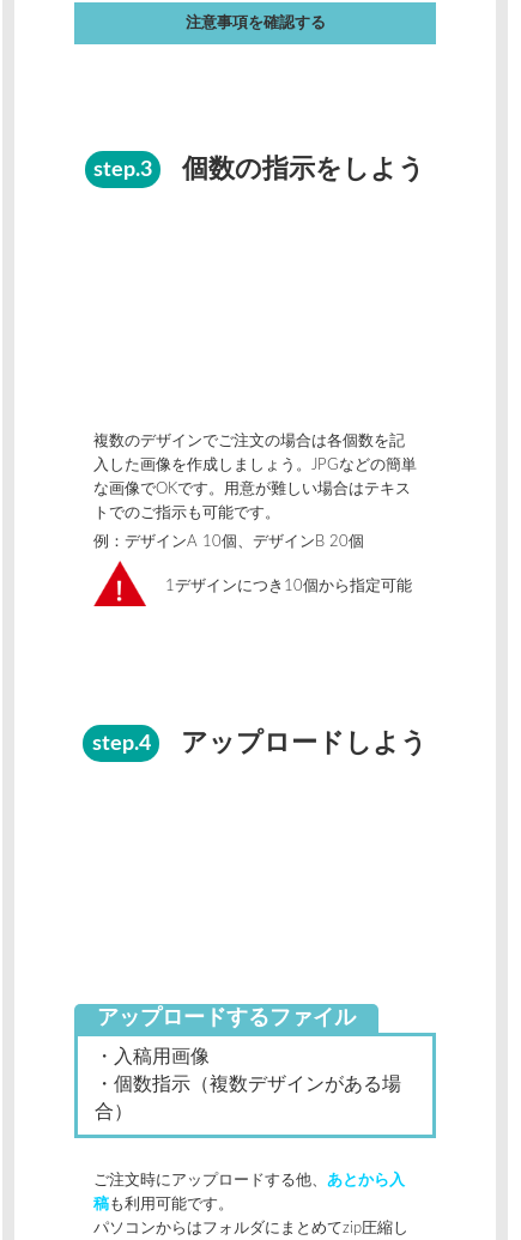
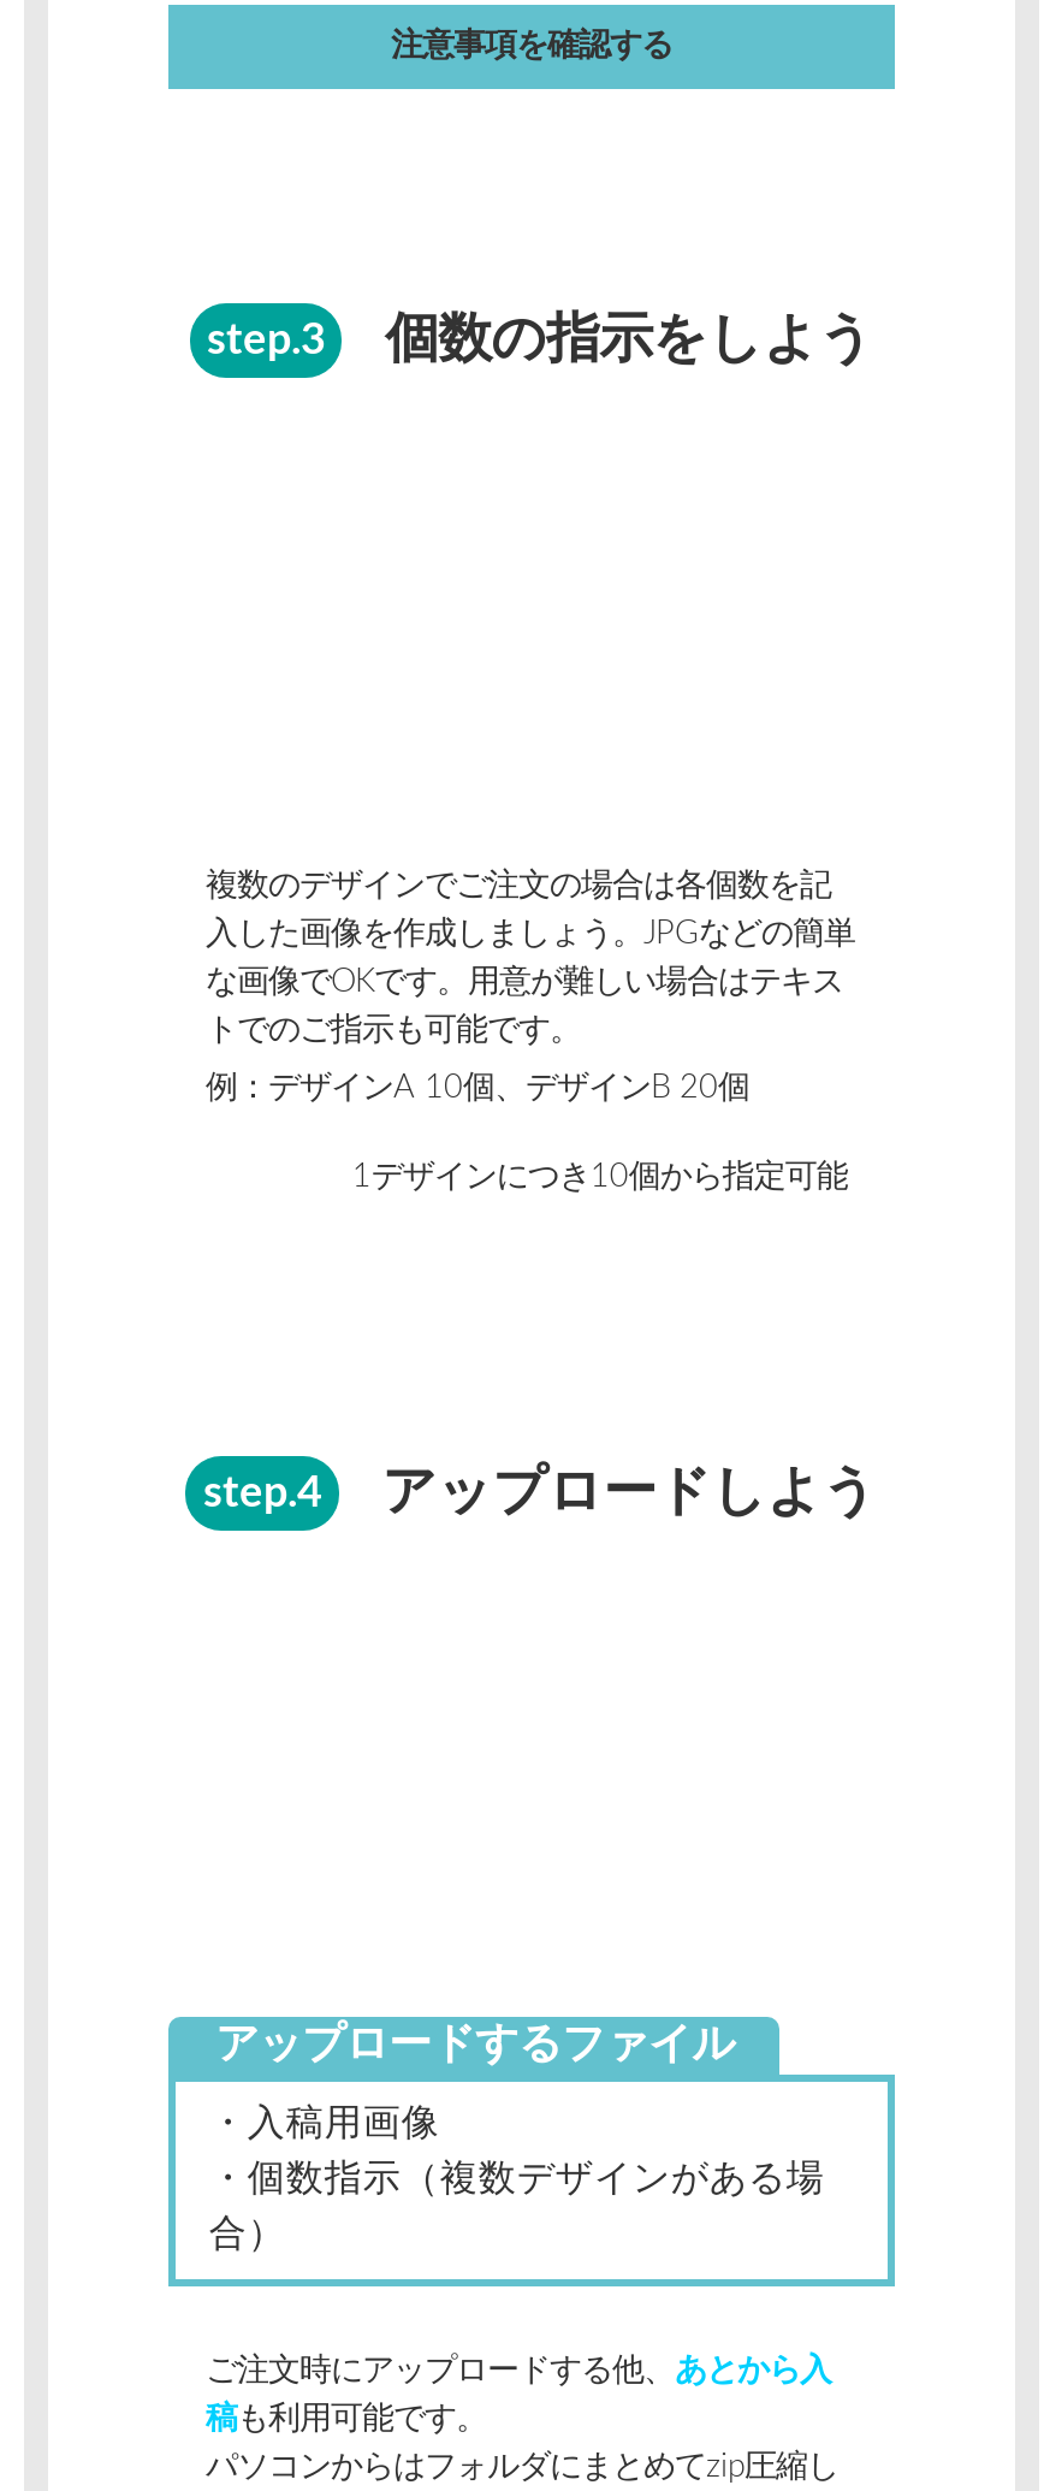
[92,559,147,607] [image] -> none

